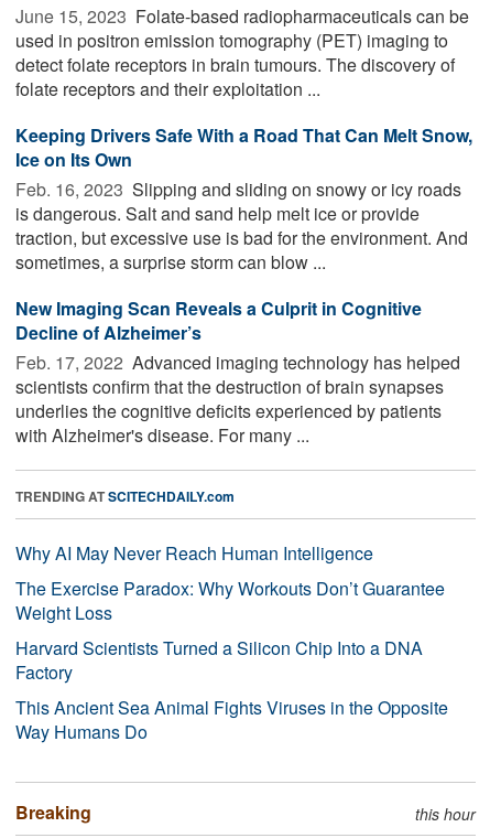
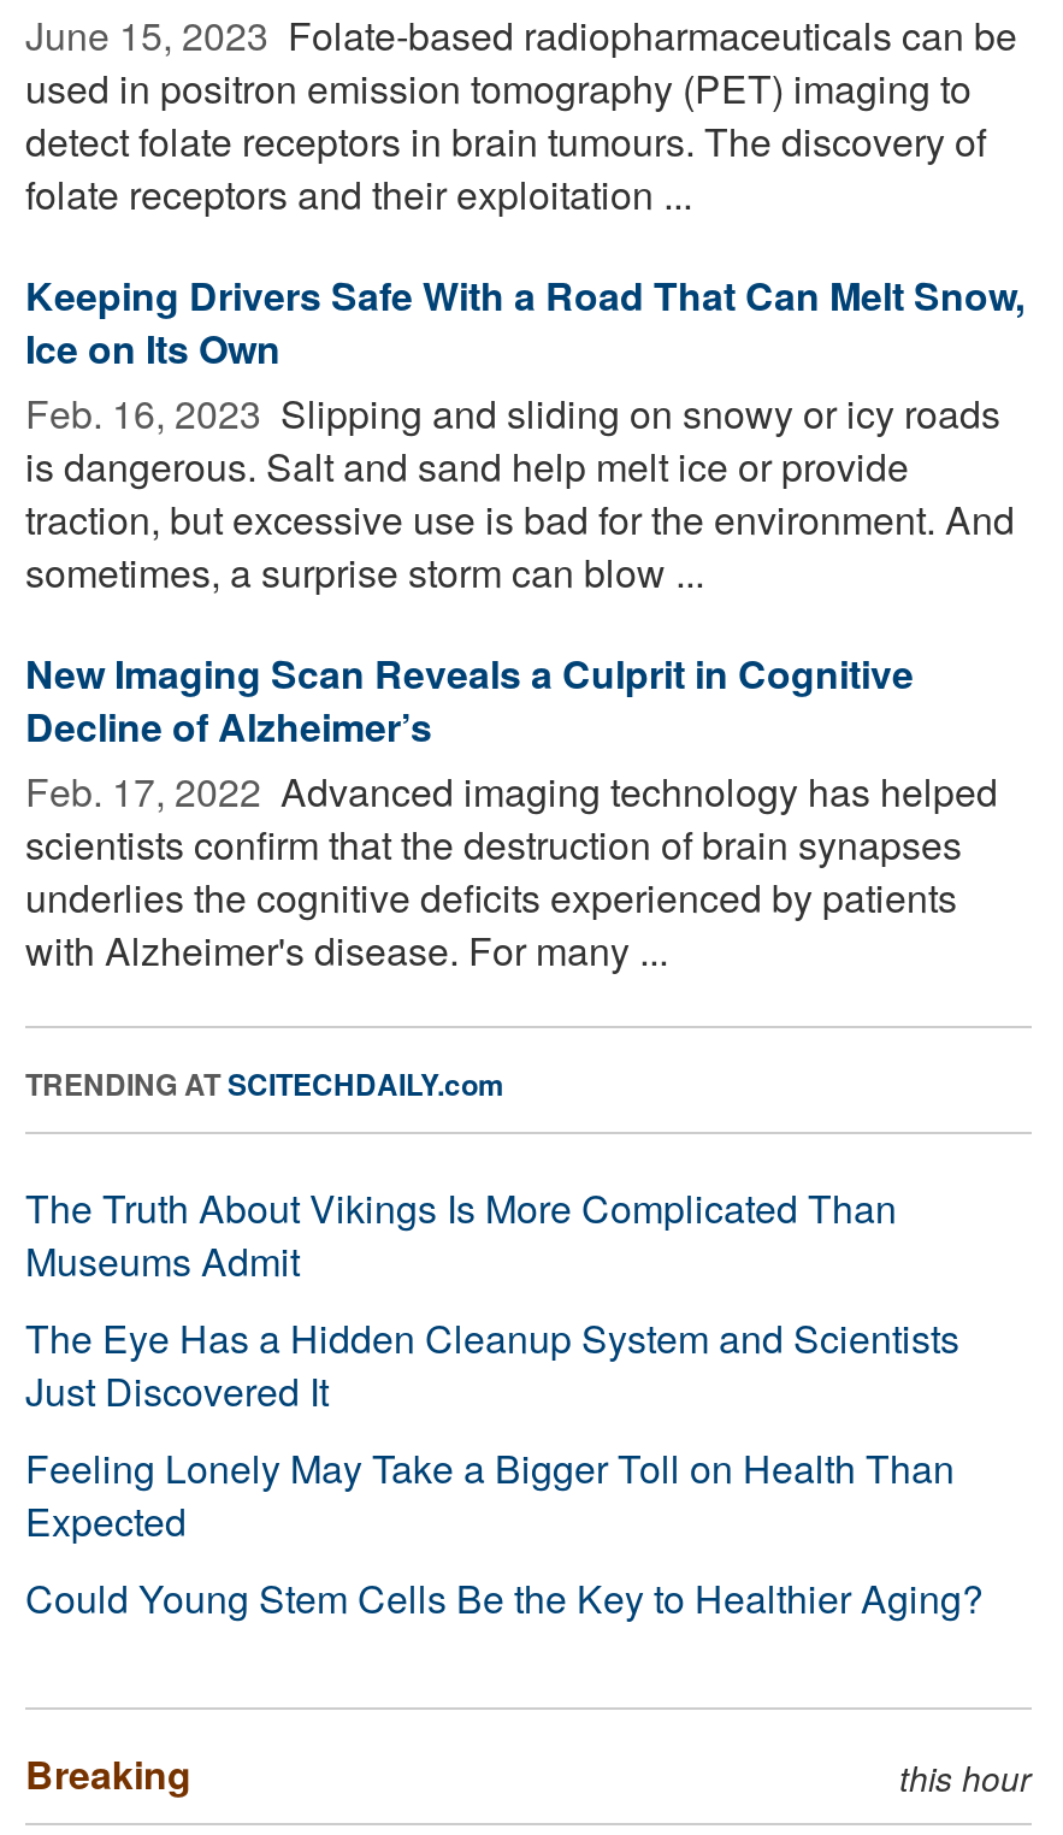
[15,540,448,744] Why AI May Never Reach Human Intelligence | The Exercise Paradox: Why Workouts Don’t Guarantee | Weight Loss | Harvard Scientists Turned a Silicon Chip Into a DNA | Factory | This Ancient Sea Animal Fights Viruses in the Opposite | Way Humans Do -> [25,1180,984,1625] The Truth About Vikings Is More Complicated Than | Museums Admit | The Eye Has a Hidden Cleanup System and Scientists | Just Discovered It | Feeling Lonely May Take a Bigger Toll on Health Than | Expected | Could Young Stem Cells Be the Key to Healthier Aging?

